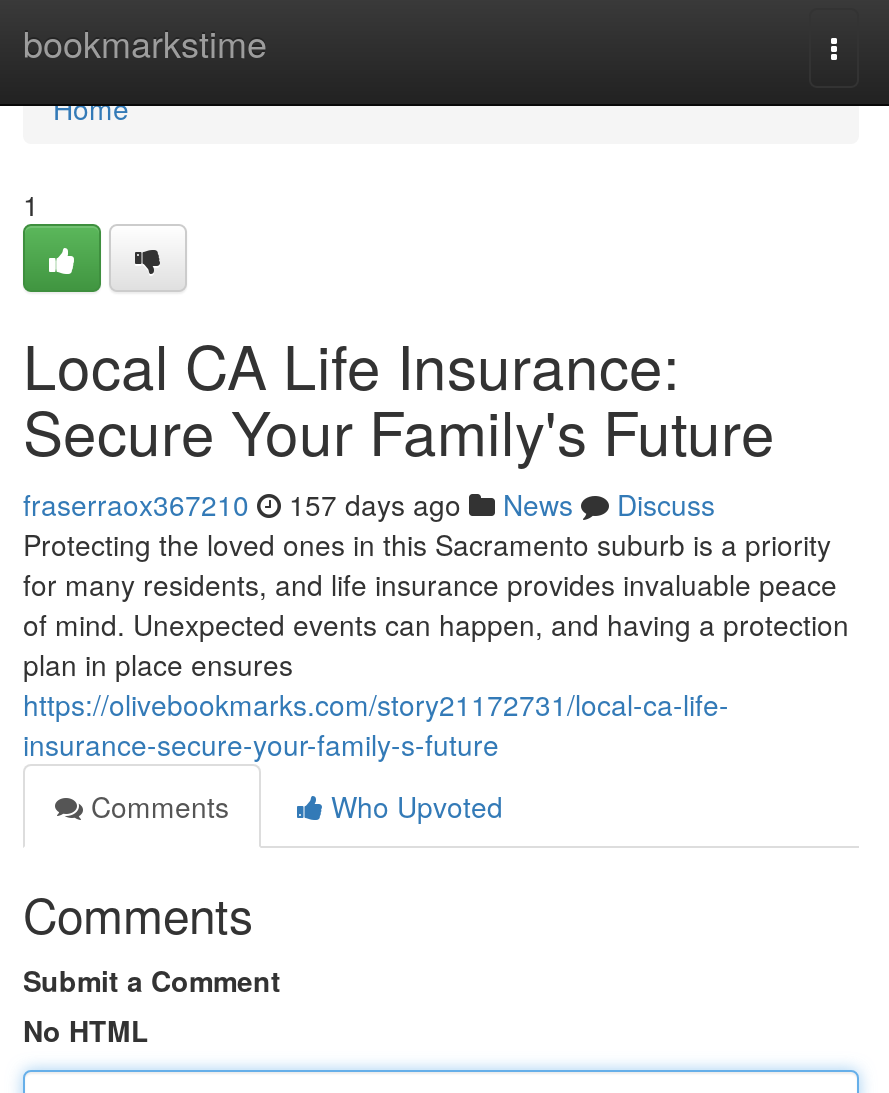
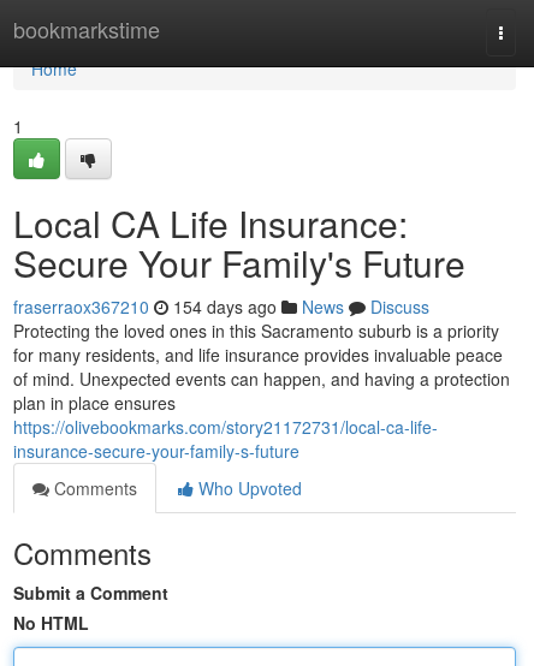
[23,484,715,524] fraserraox367210 157 days ago News Discuss -> [13,295,429,319] fraserraox367210 154 days ago News Discuss

